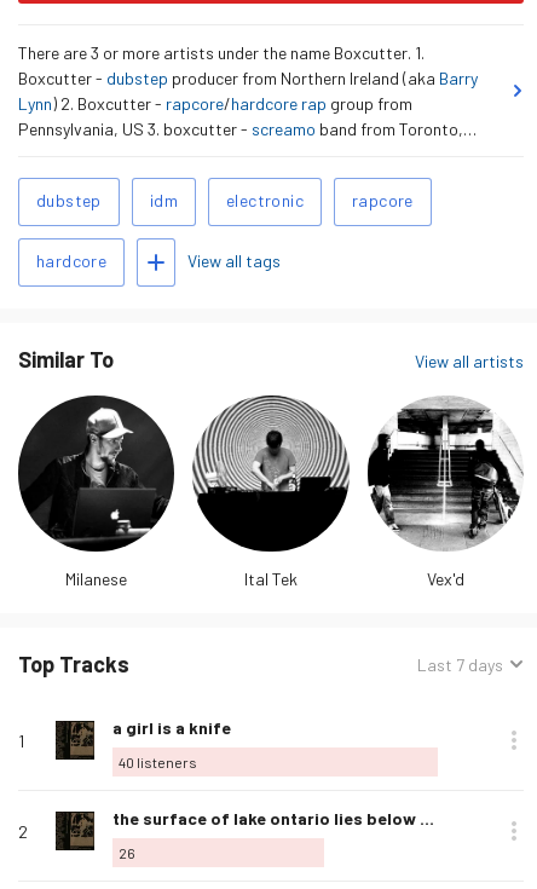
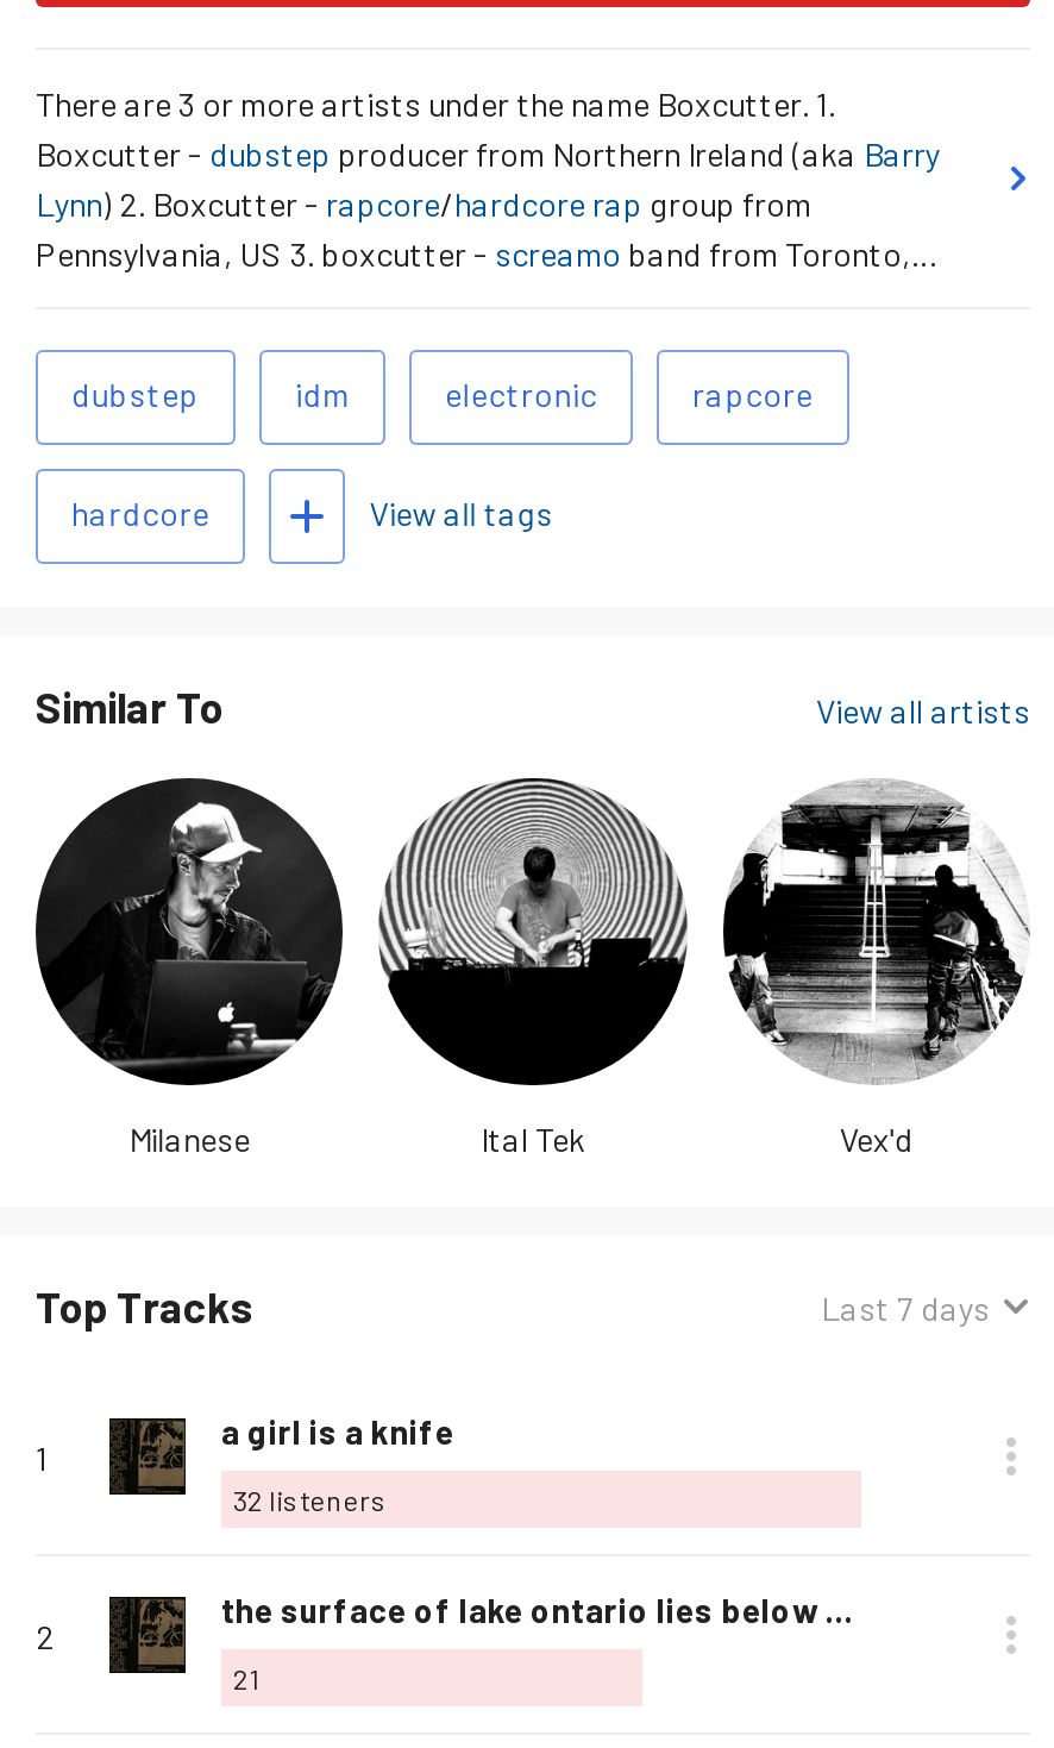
[119,754,197,771] 40 listeners -> [233,1483,388,1517] 32 listeners
[119,845,135,862] 26 -> [233,1662,259,1695] 21

